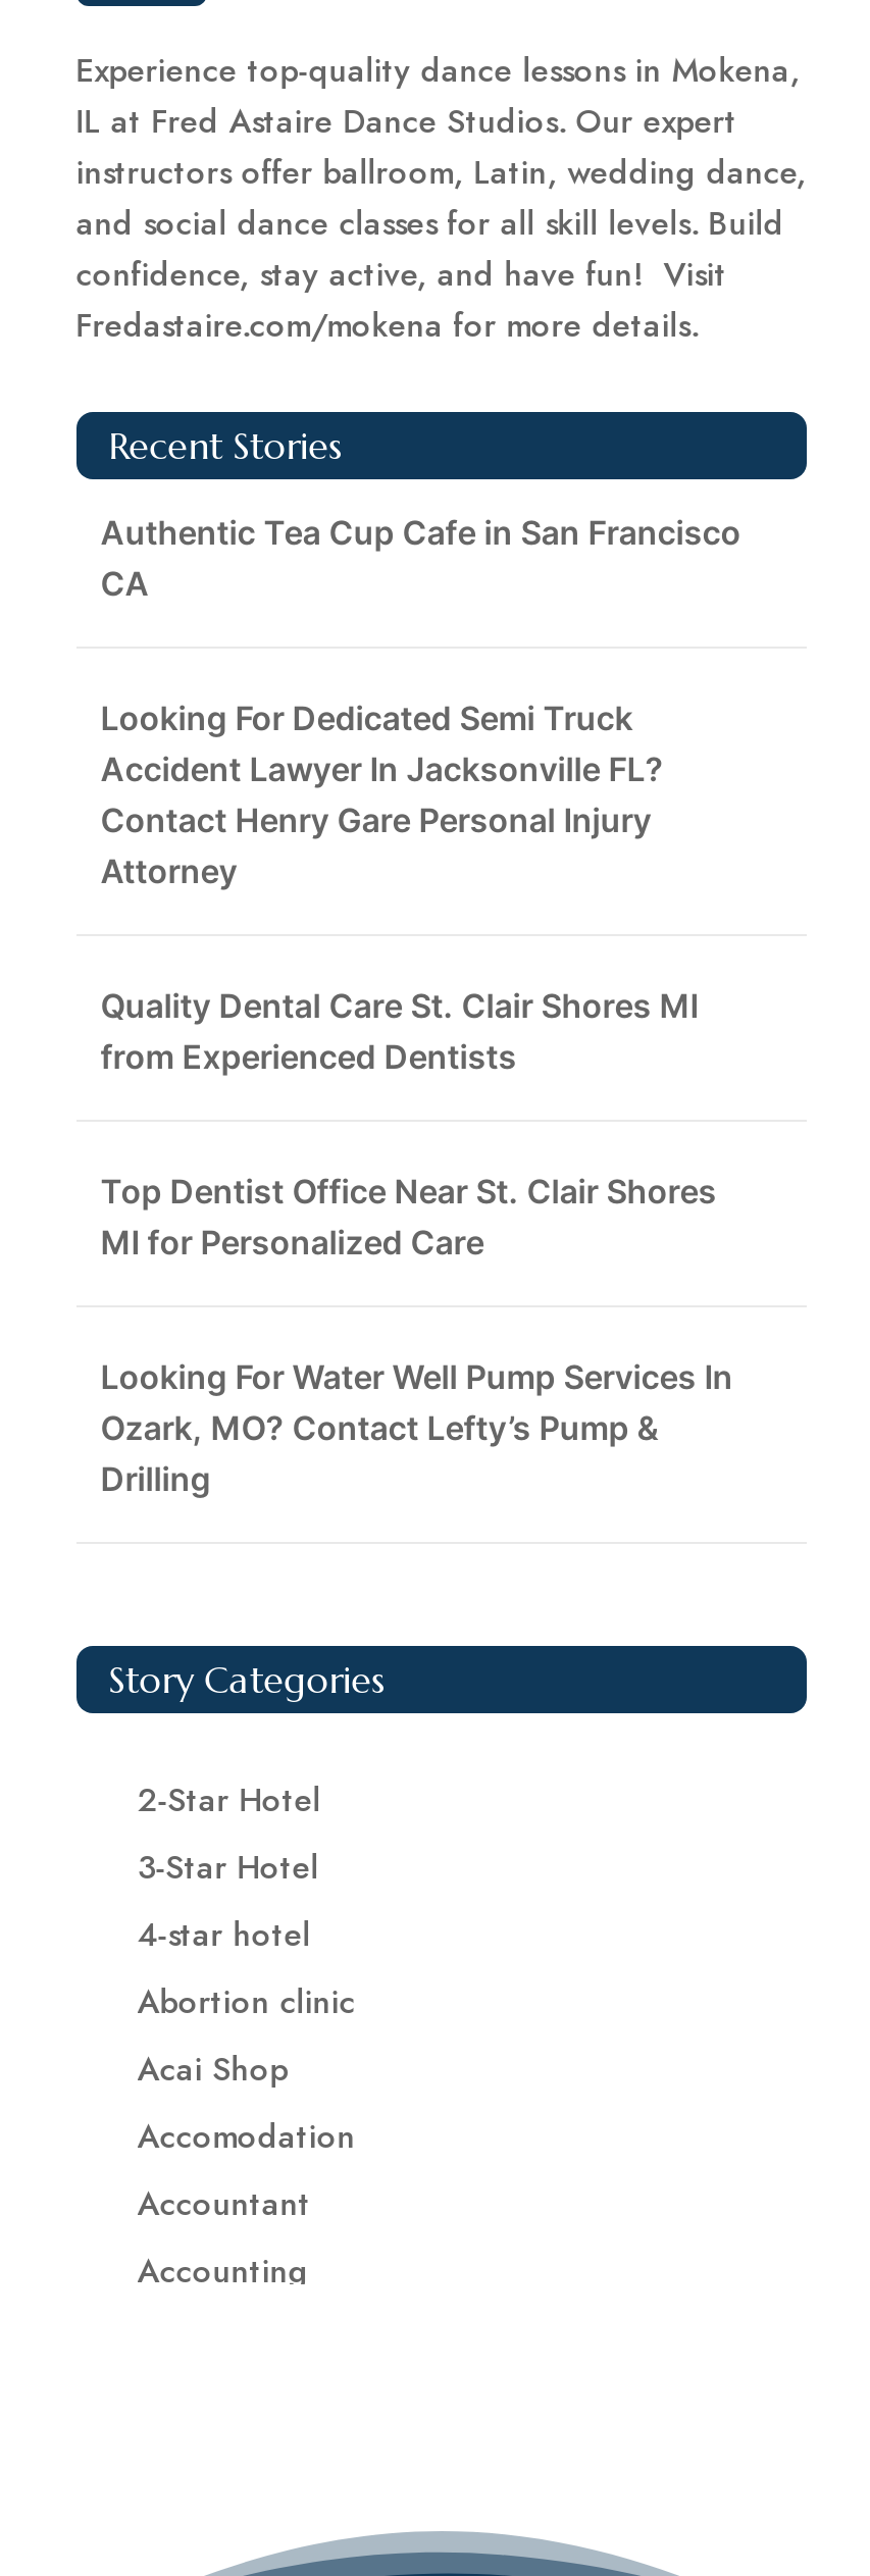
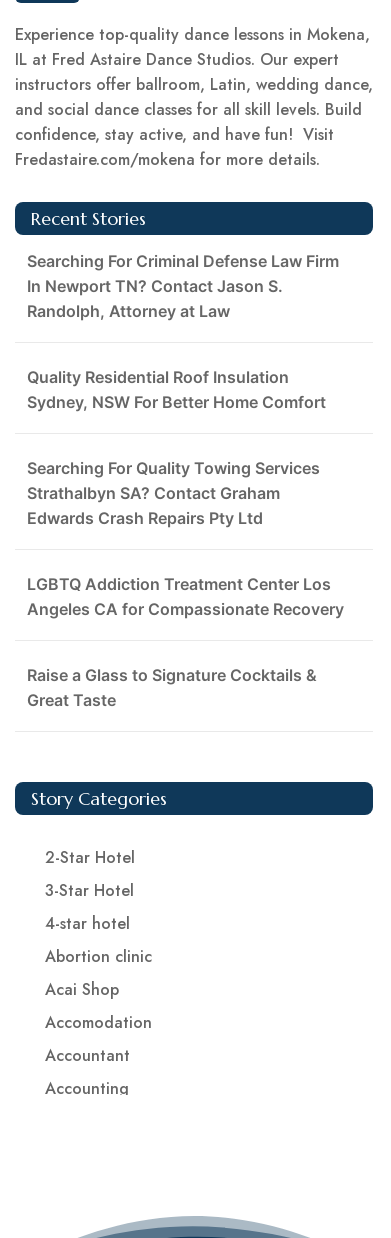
[101,513,741,605] Authentic Tea Cup Cafe in San Francisco | CA -> [27,251,339,321] Searching For Criminal Defense Law Firm | In Newport TN? Contact Jason S. | Randolph, Attorney at Law
[101,698,664,892] Looking For Dedicated Semi Truck | Accident Lawyer In Jacksonville FL? | Contact Henry Gare Personal Injury | Attorney -> [27,367,326,412] Quality Residential Roof Insulation | Sydney, NSW For Better Home Comfort
[101,986,698,1078] Quality Dental Care St. Clair Shores MI | from Experienced Dentists -> [27,458,320,528] Searching For Quality Towing Services | Strathalbyn SA? Contact Graham | Edwards Crash Repairs Pty Ltd
[101,1172,717,1263] Top Dentist Office Near St. Clair Shores | MI for Personalized Care -> [27,574,344,619] LGBTQ Addiction Treatment Center Los | Angeles CA for Compassionate Recovery
[101,1357,733,1500] Looking For Water Well Pump Services In | Ozark, MO? Contact Lefty’s Pump & | Drilling -> [27,665,317,710] Raise a Glass to Signature Cocktails & | Great Taste

